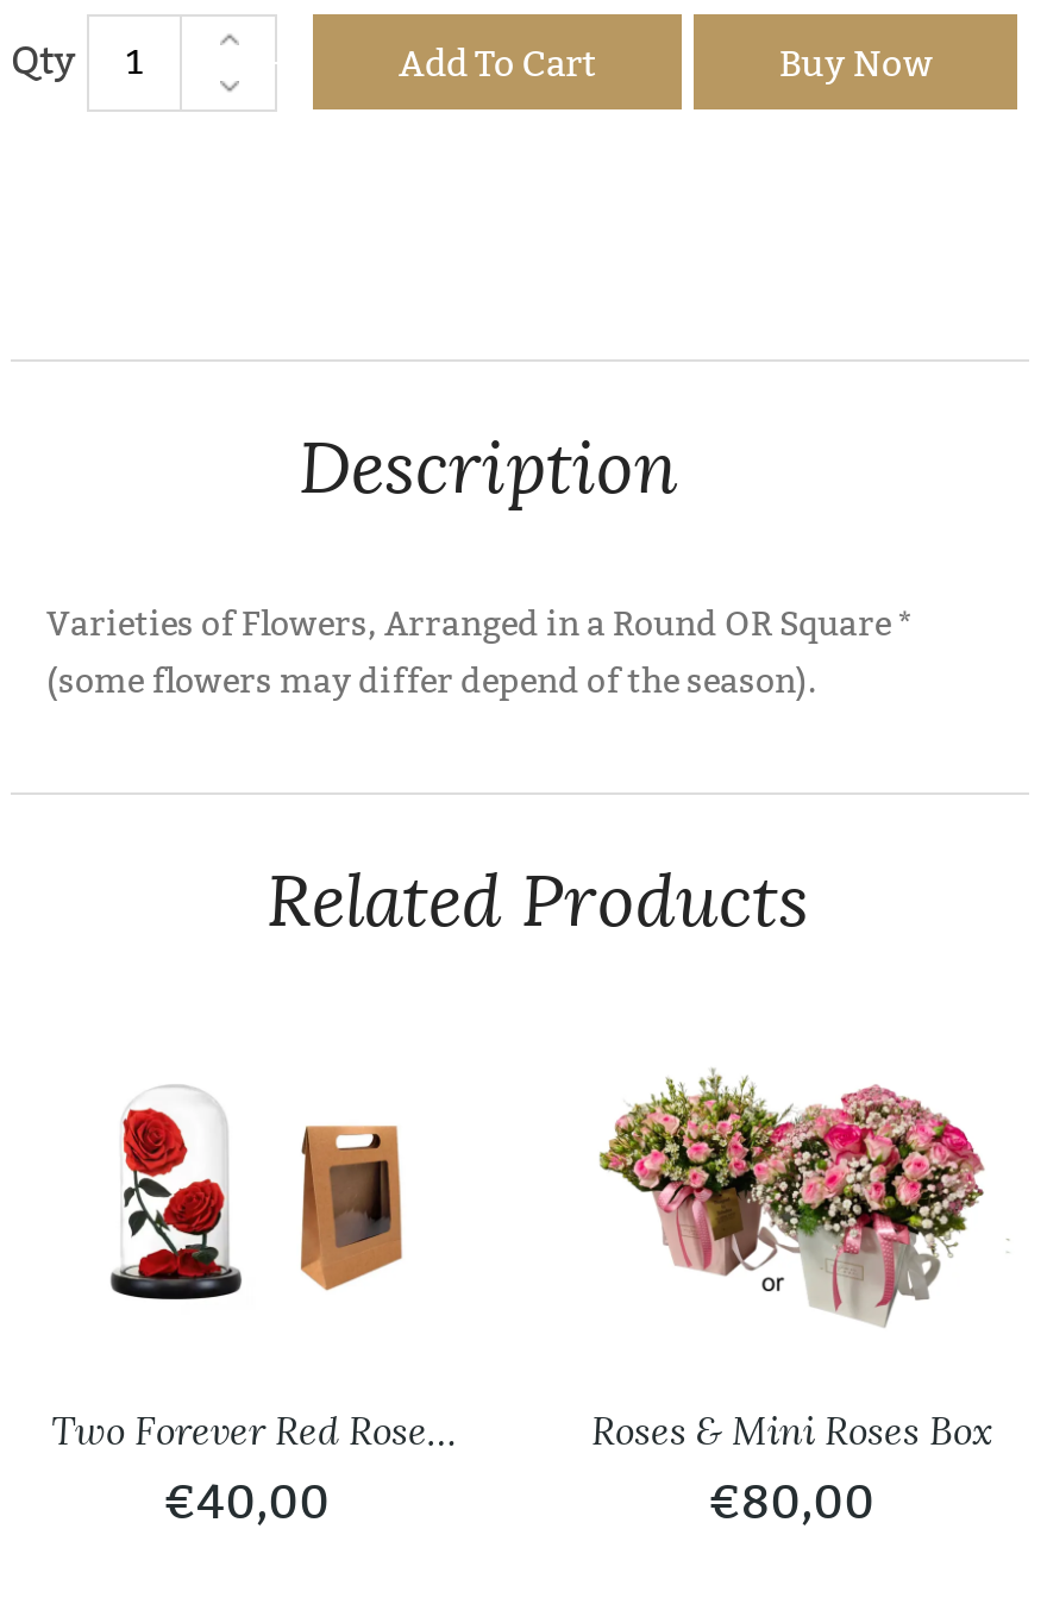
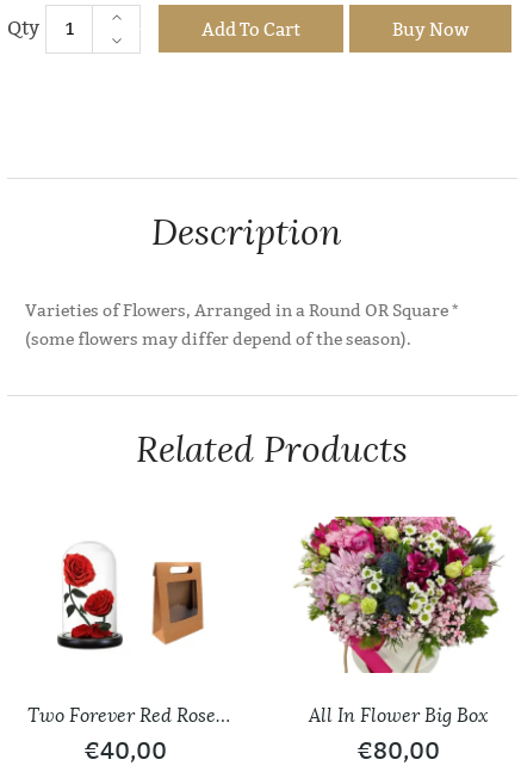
[584,1036,993,1455] [image] | Roses & Mini Roses Box -> [293,515,502,727] [image] | All In Flower Big Box

